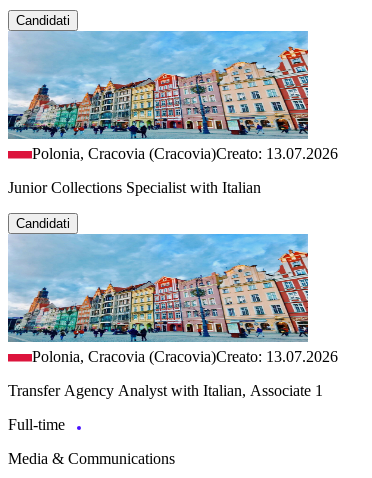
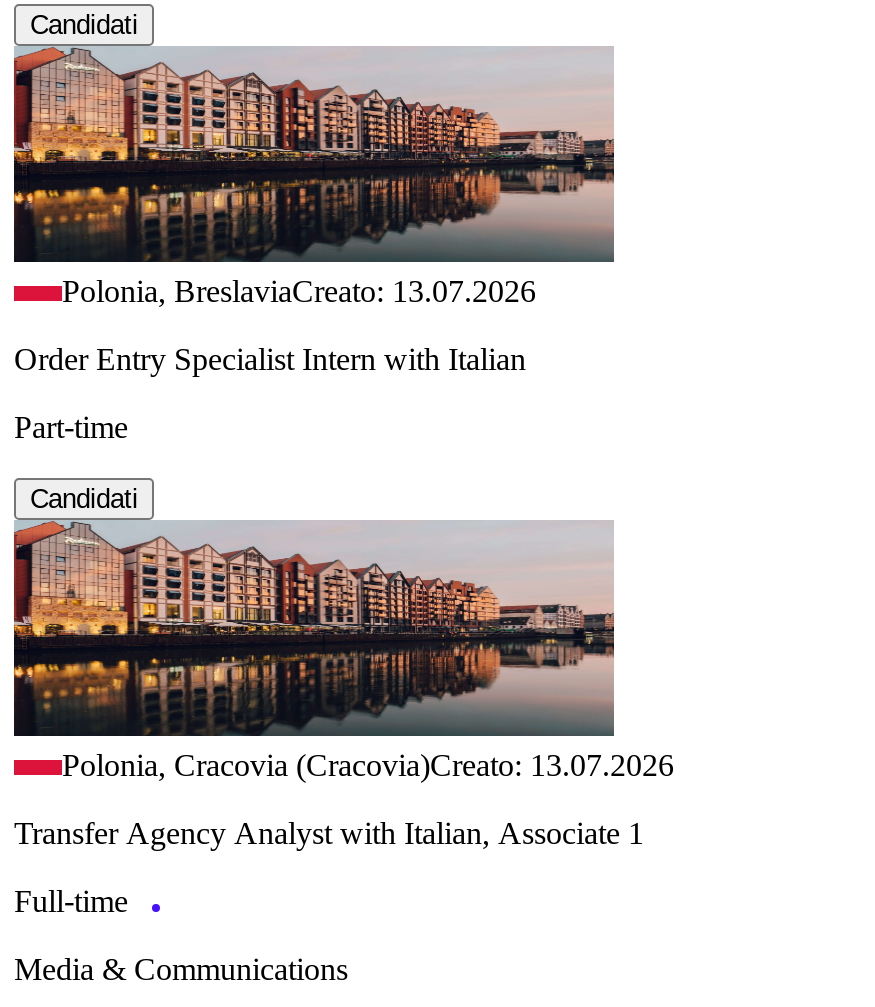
[7,30,338,196] [image] | Polonia, Cracovia (Cracovia)Creato: 13.07.2026 | Junior Collections Specialist with Italian -> [12,46,614,444] [image] | Polonia, BreslaviaCreato: 13.07.2026 | Order Entry Specialist Intern with Italian | Part-time
[7,233,309,343] [image] -> [12,520,616,738] [image]

